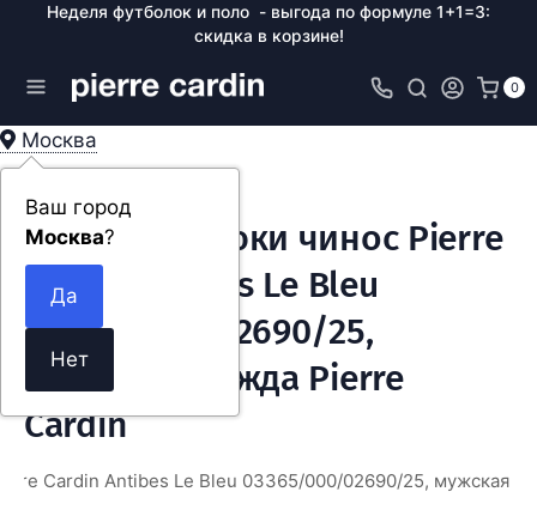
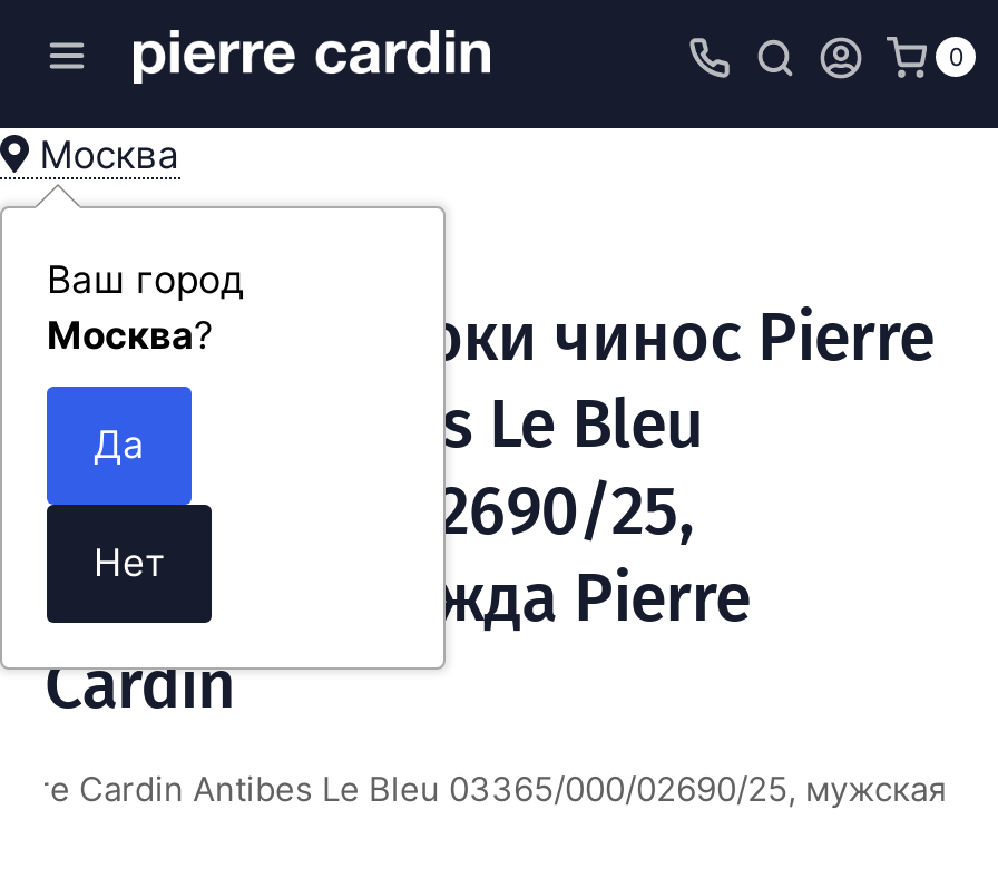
[47,2,490,45] Неделя футболок и поло - выгода по формуле 1+1=3: | скидка в корзине! -> none

